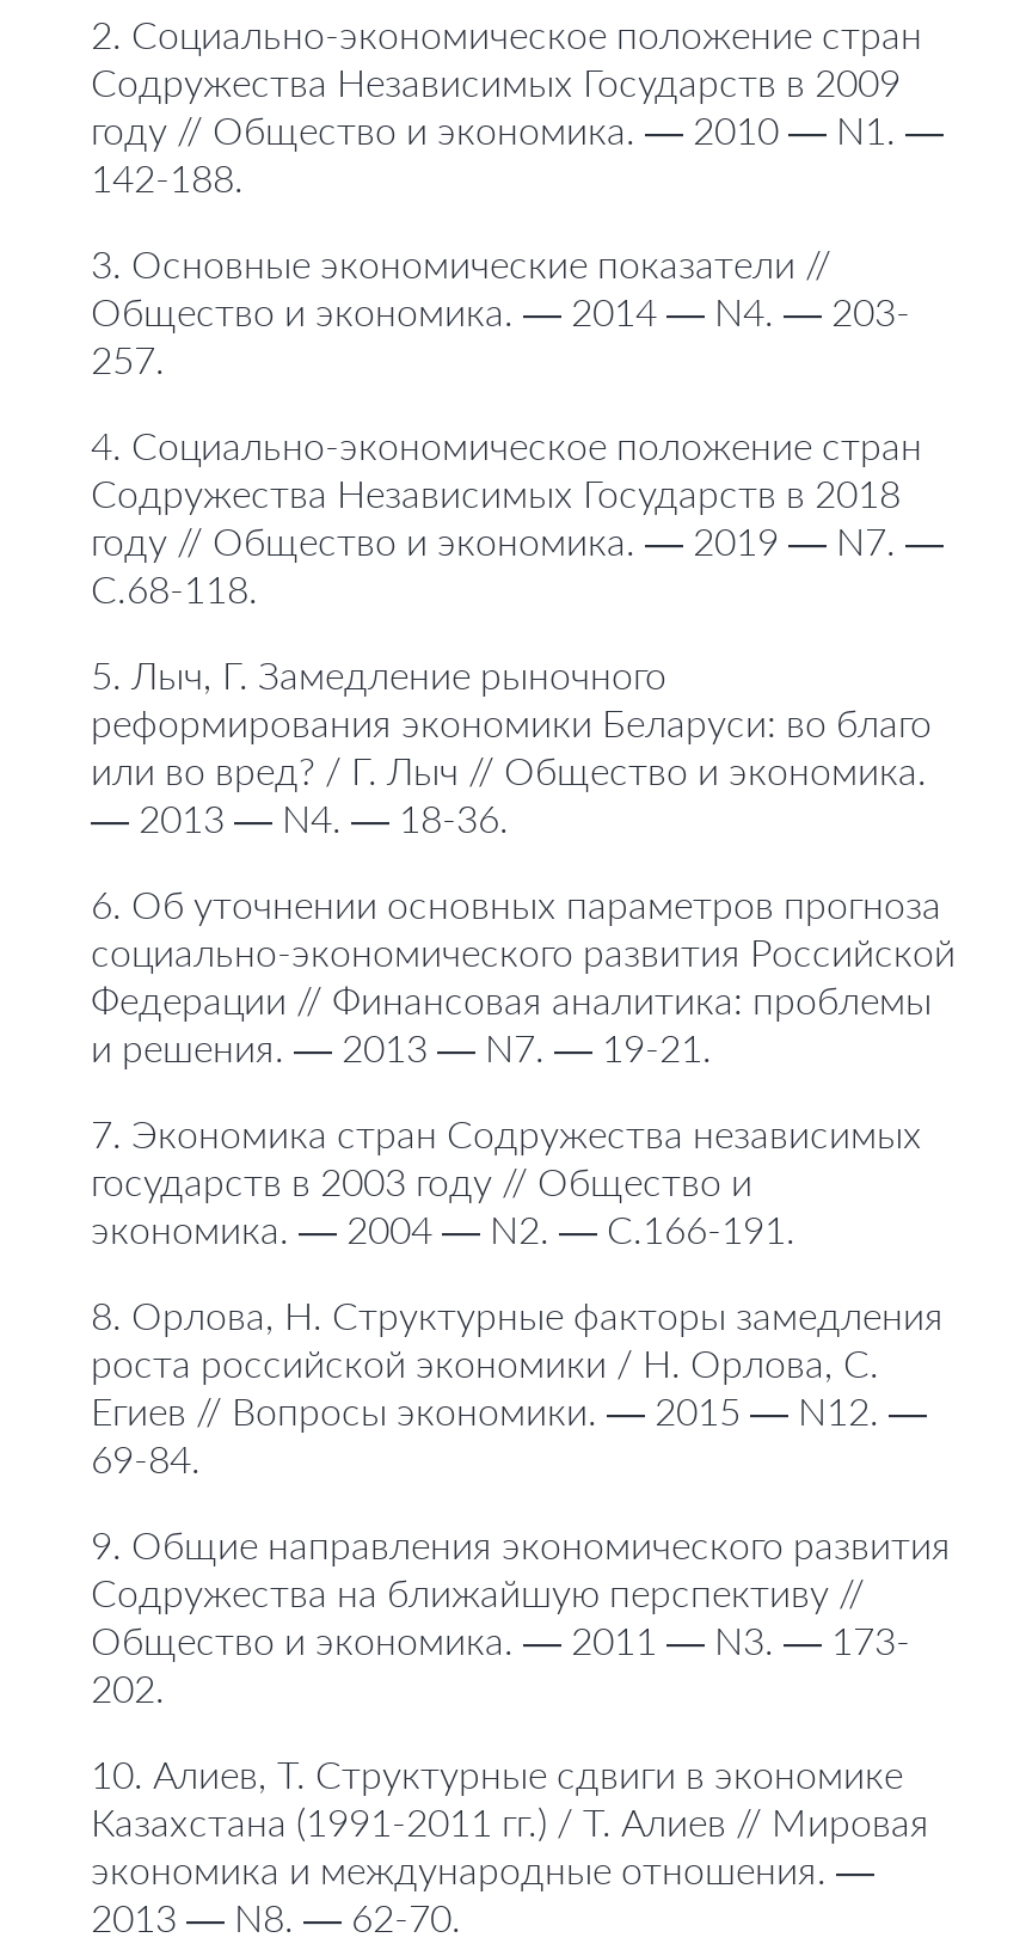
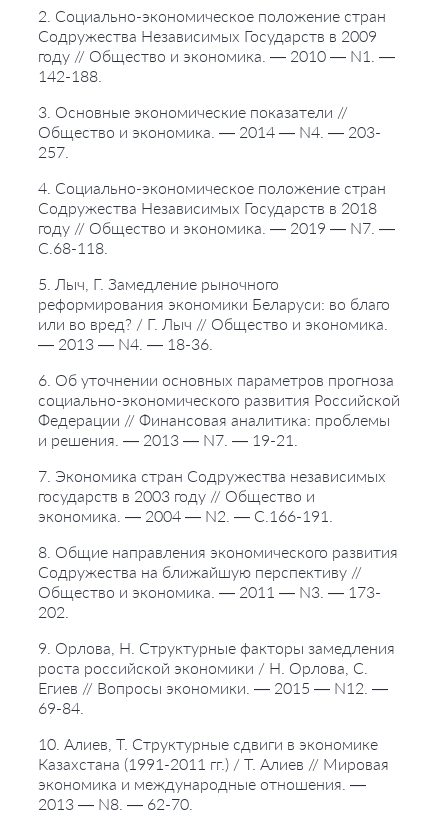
[91,1292,951,1566] 8. Орлова, Н. Структурные факторы замедления | 9. Общие направления экономического развития -> [38,542,398,561] 8. Общие направления экономического развития
moved [91,1339,927,1480] -> [38,658,388,717]: роста российской экономики / Н. Орлова, С. | Егиев // Вопросы экономики. — 2015 — N12. — | 69-84.
moved [91,1569,910,1710] -> [38,562,381,621]: Содружества на ближайшую перспективу // | Общество и экономика. — 2011 — N3. — 173- | 202.
none -> [38,638,395,657] 9. Орлова, Н. Структурные факторы замедления

